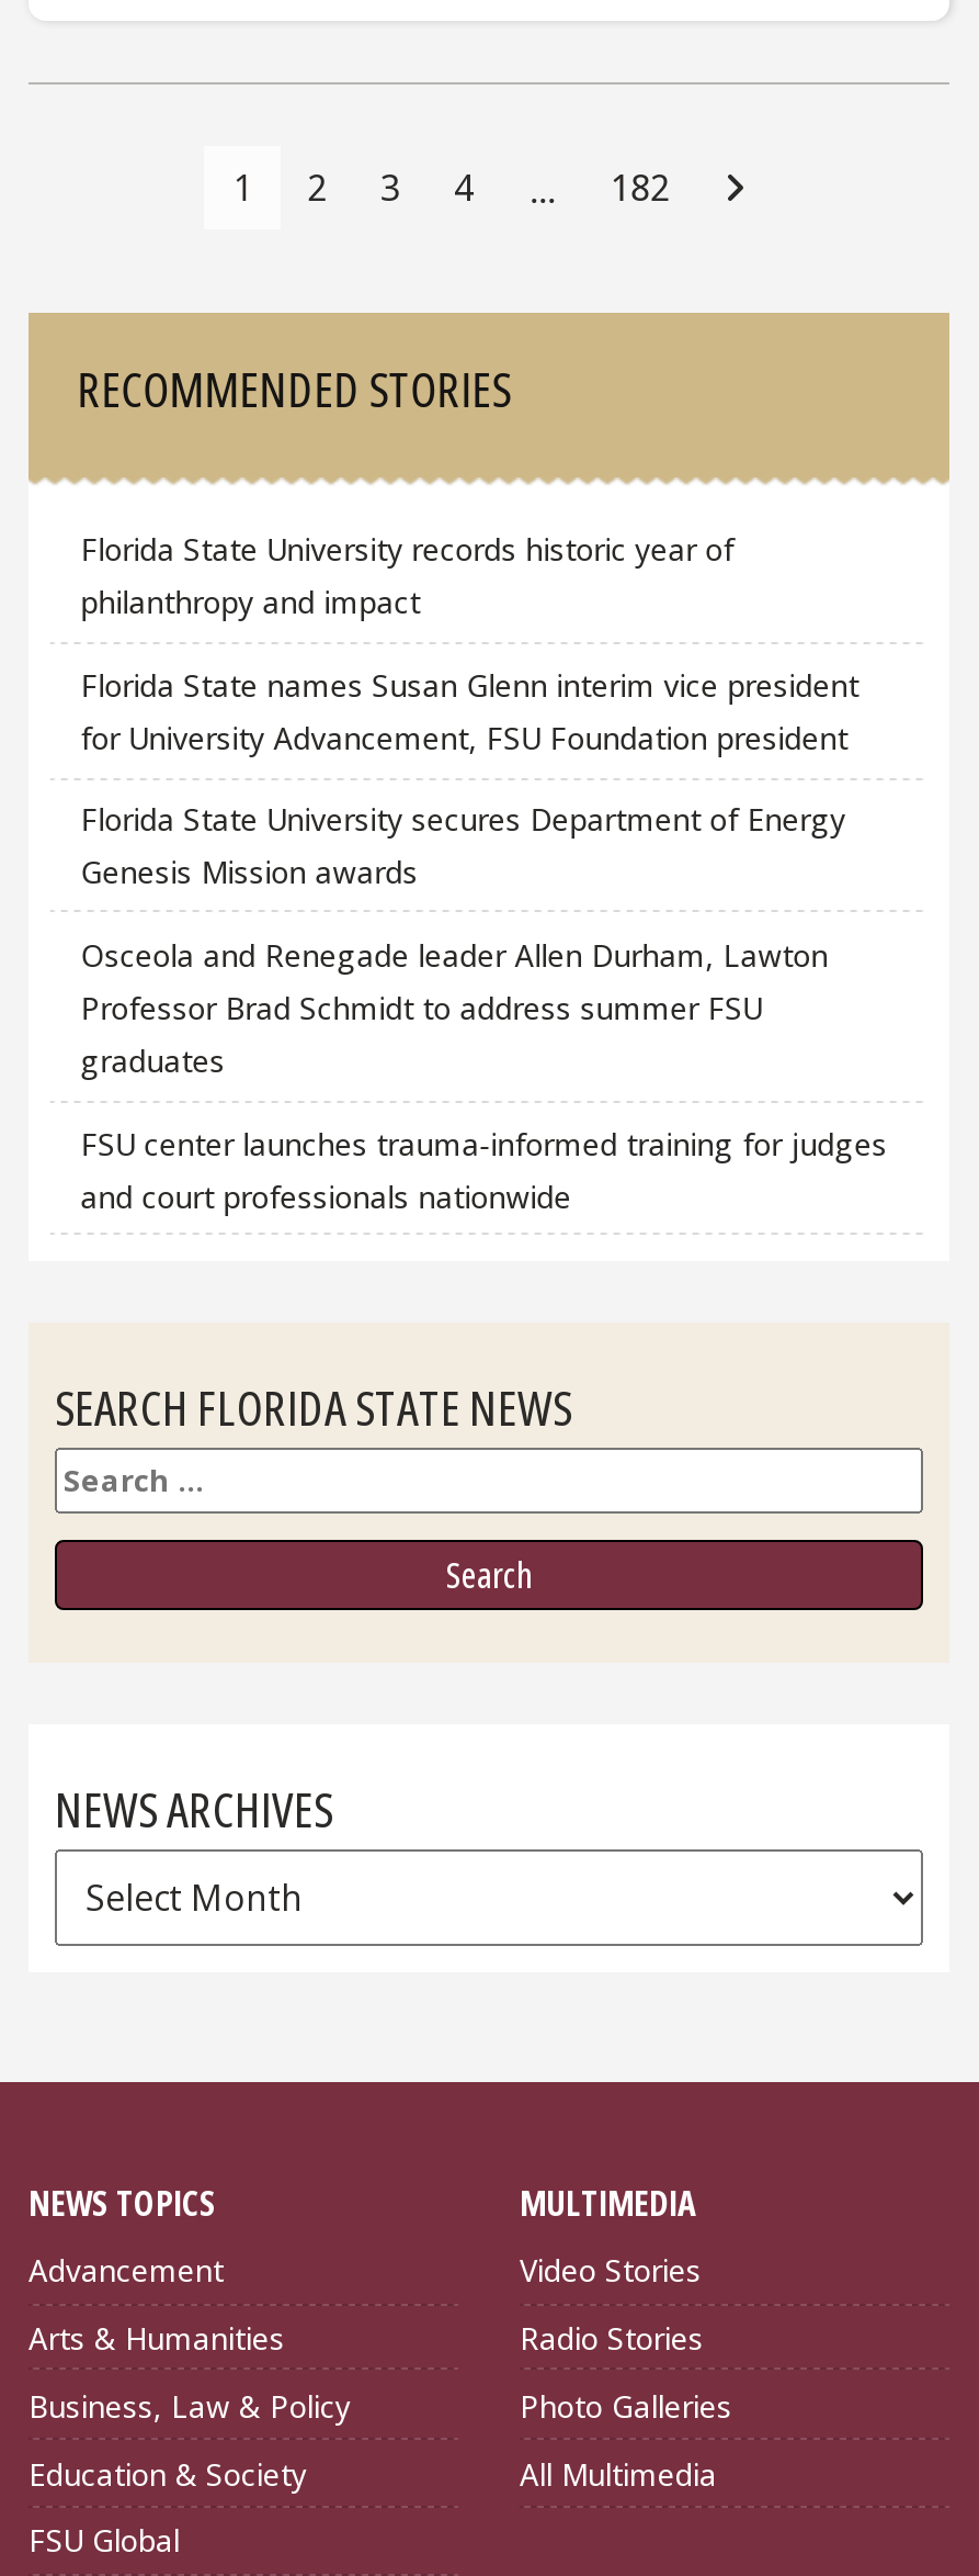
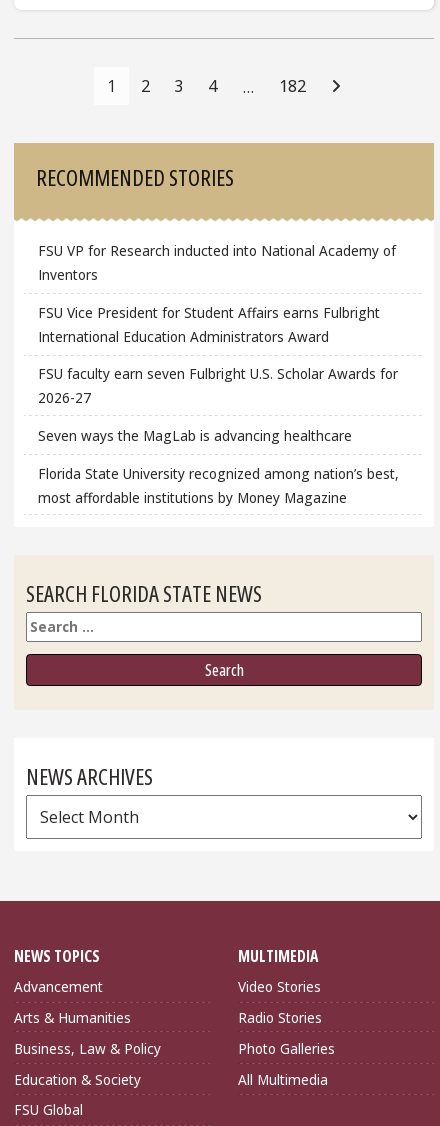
[81,528,734,623] Florida State University records historic year of | philanthropy and impact -> [38,241,396,284] FSU VP for Research inducted into National Academy of | Inventors
[81,664,859,758] Florida State names Susan Glenn interim vice president | for University Advancement, FSU Foundation president -> [38,303,380,346] FSU Vice President for Student Affairs earns Fulbright | International Education Administrators Award
[81,799,846,893] Florida State University secures Department of Energy | Genesis Mission awards -> [38,364,398,407] FSU faculty earn seven Fulbright U.S. Scholar Awards for | 2026-27
[81,934,828,1081] Osceola and Renegade leader Allen Durham, Lawton | Professor Brad Schmidt to address summer FSU | graduates -> [38,426,352,445] Seven ways the MagLab is advancing healthcare
[81,1122,888,1216] FSU center launches trauma-informed training for judges | and court professionals nationwide -> [38,464,399,507] Florida State University recognized among nation’s best, | most affordable institutions by Money Magazine

